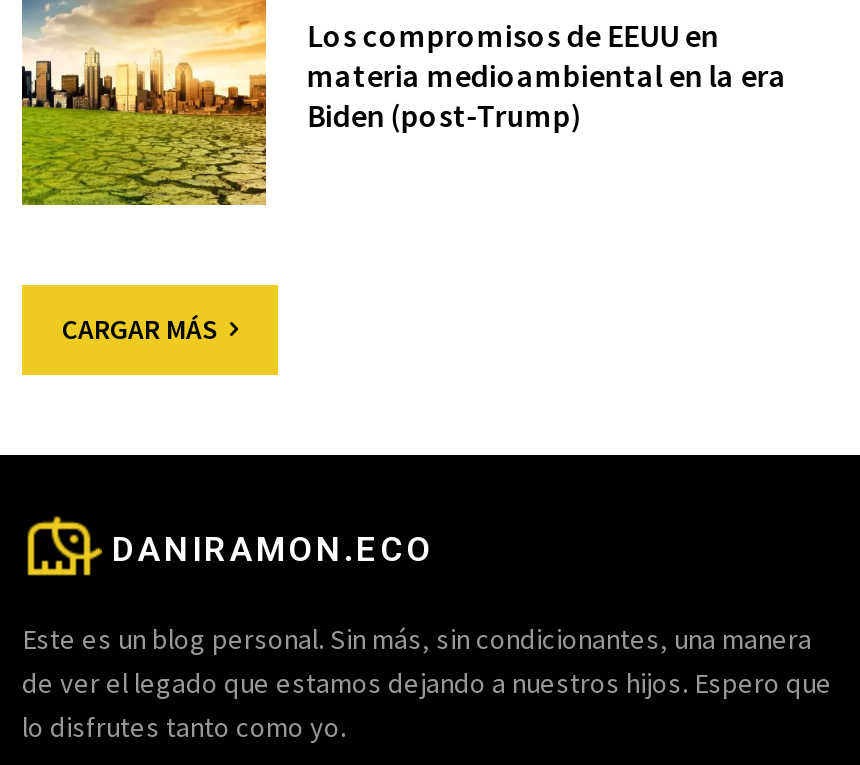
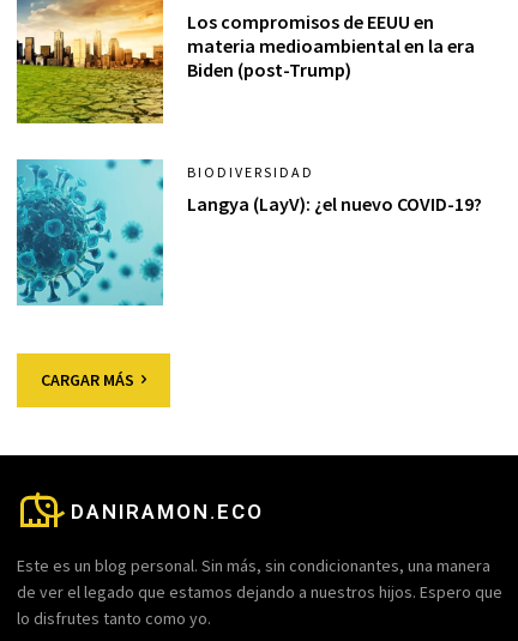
none -> [16,158,483,307] [image] | BIODIVERSIDAD | Langya (LayV): ¿el nuevo COVID-19?

